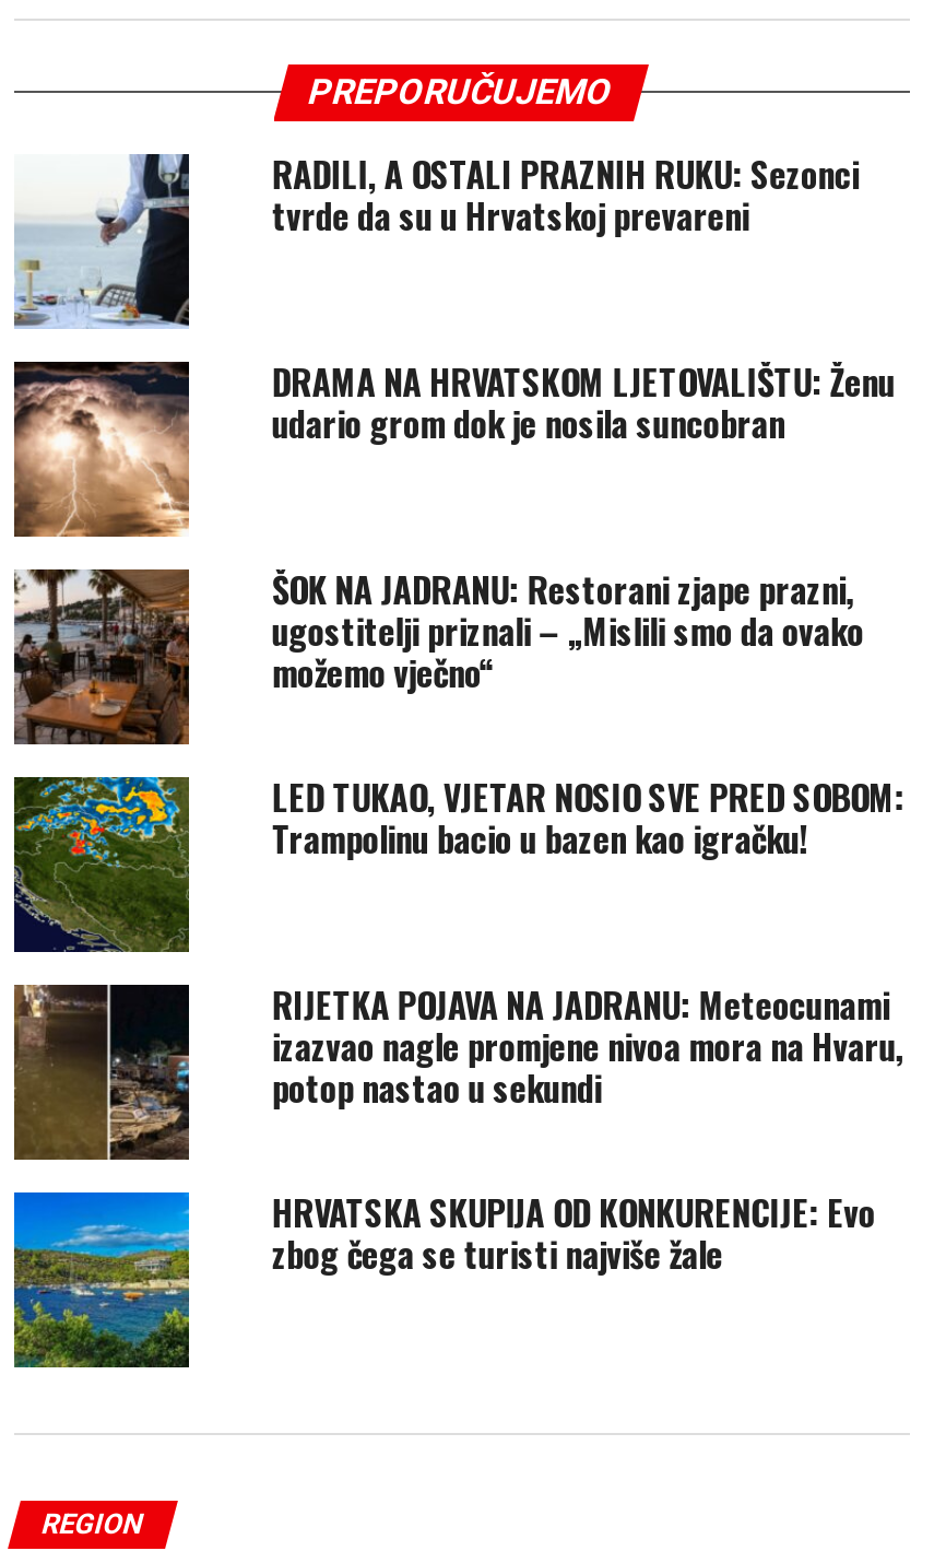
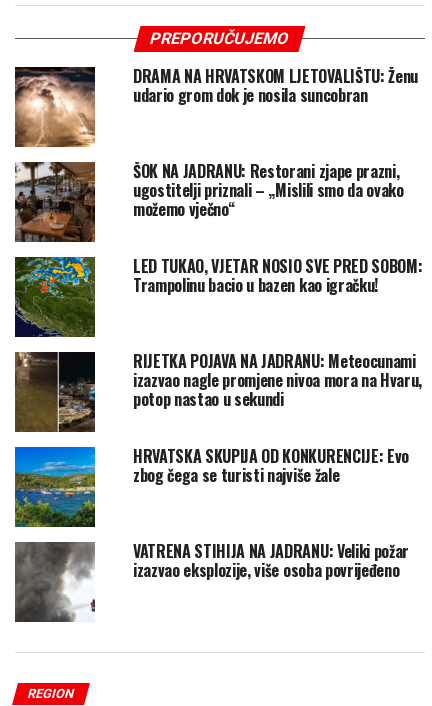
[14,147,859,329] [image] | RADILI, A OSTALI PRAZNIH RUKU: Sezonci | tvrde da su u Hrvatskoj prevareni -> none
moved [10,355,904,1280] -> [13,64,422,487]: [image] | DRAMA NA HRVATSKOM LJETOVALIŠTU: Ženu | udario grom dok je nosila suncobran | ... | HRVATSKA SKUPlJA OD KONKURENCIJE: Evo | zbog čega se turisti najviše žale
moved [10,1197,193,1372] -> [13,449,97,529]: [image]
none -> [14,539,409,622] [image] | VATRENA STIHIJA NA JADRANU: Veliki požar | izazvao eksplozije, više osoba povrijeđeno

